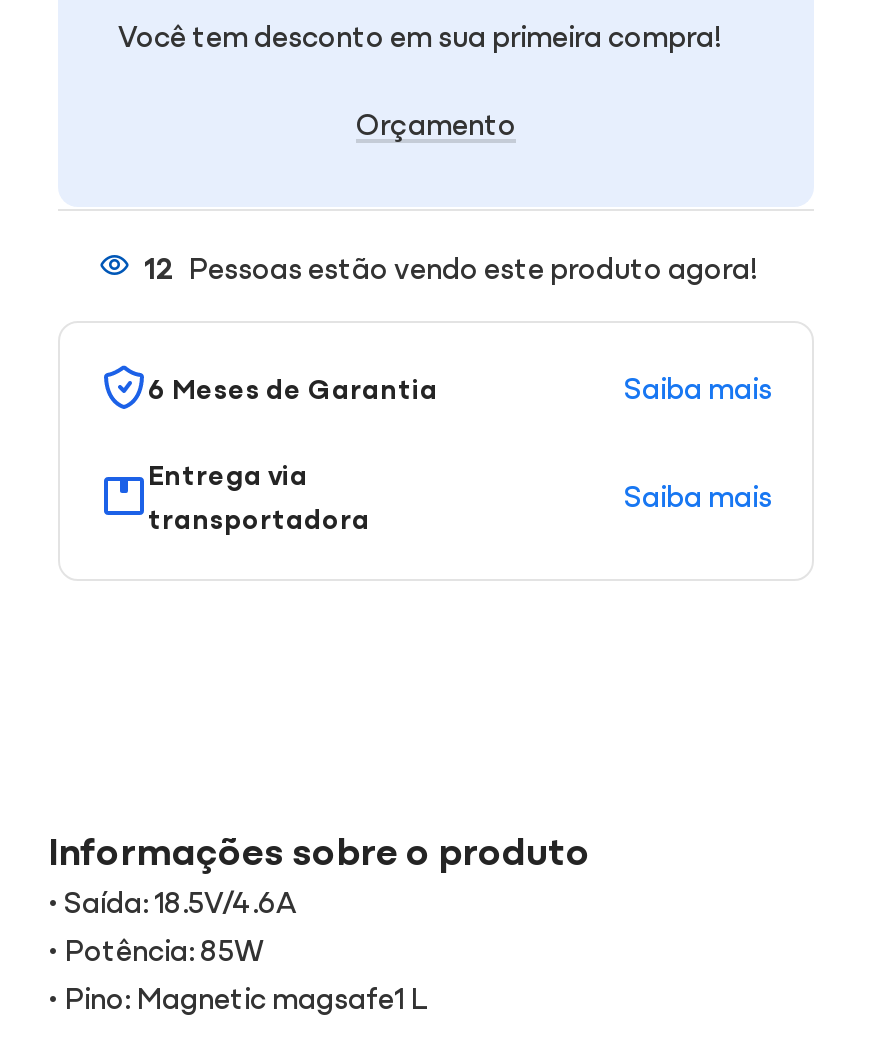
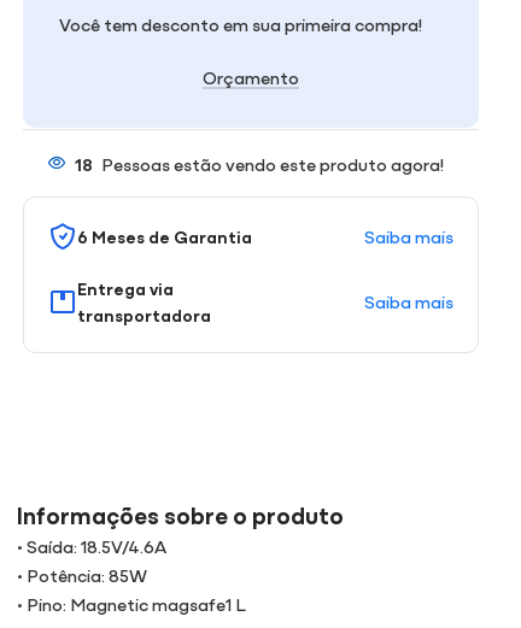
[144,245,756,287] 12 Pessoas estão vendo este produto agora! -> [75,151,444,176] 18 Pessoas estão vendo este produto agora!

